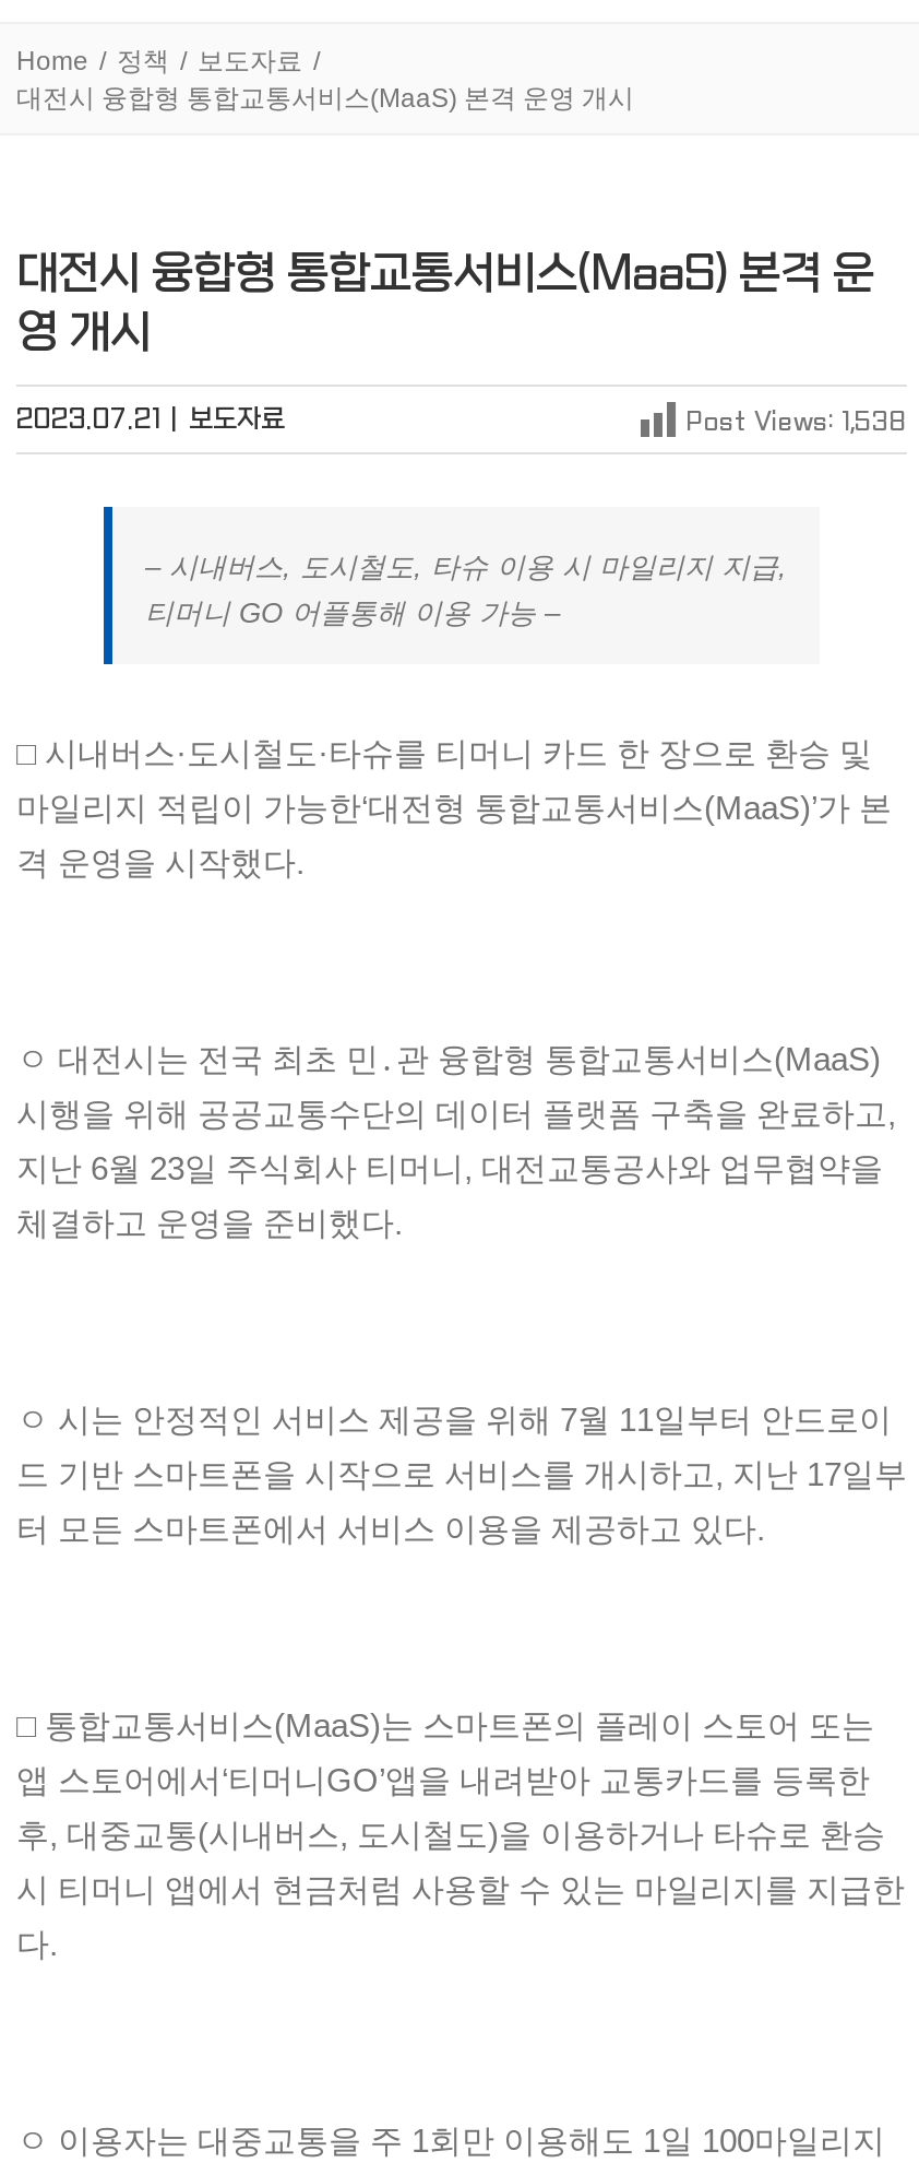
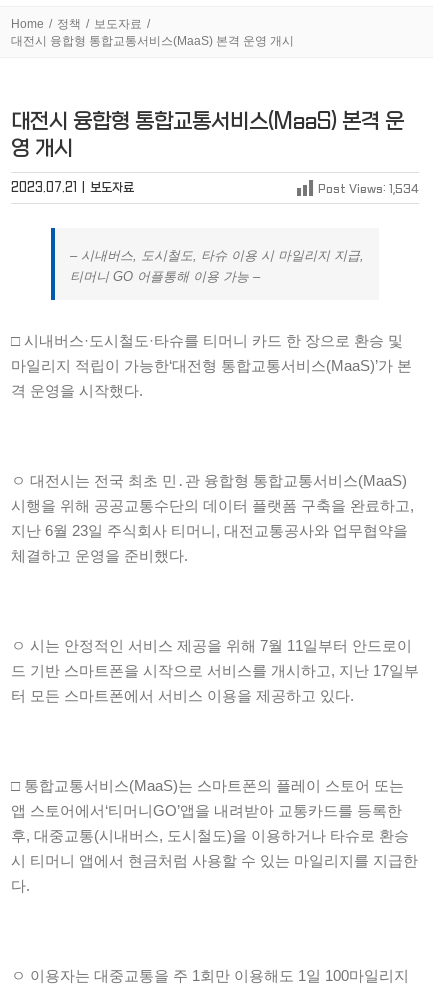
[687,409,907,435] Post Views: 1,538 -> [318,183,419,195] Post Views: 1,534

